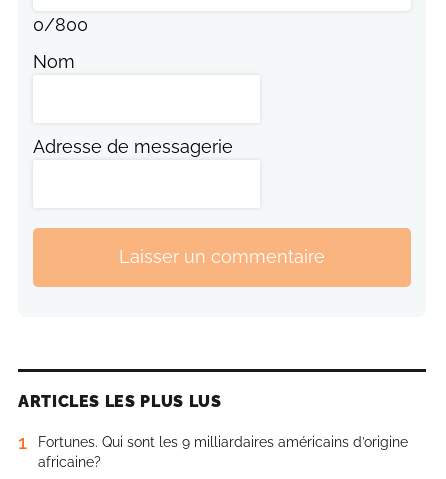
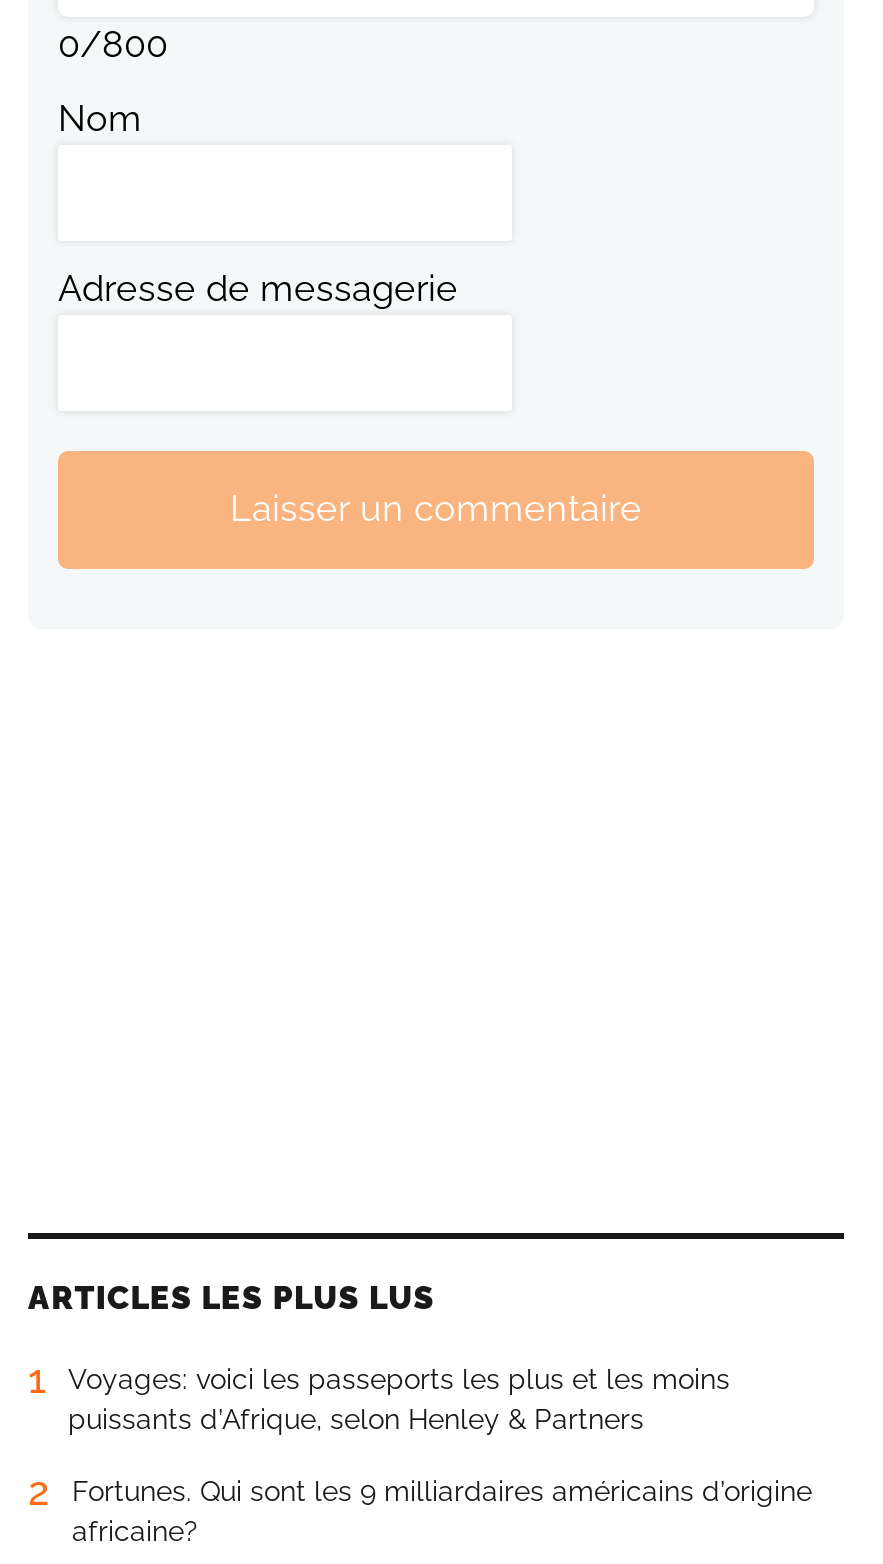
none -> [28,1363,730,1515] Voyages: voici les passeports les plus et les moins | puissants d’Afrique, selon Henley & Partners | 2

